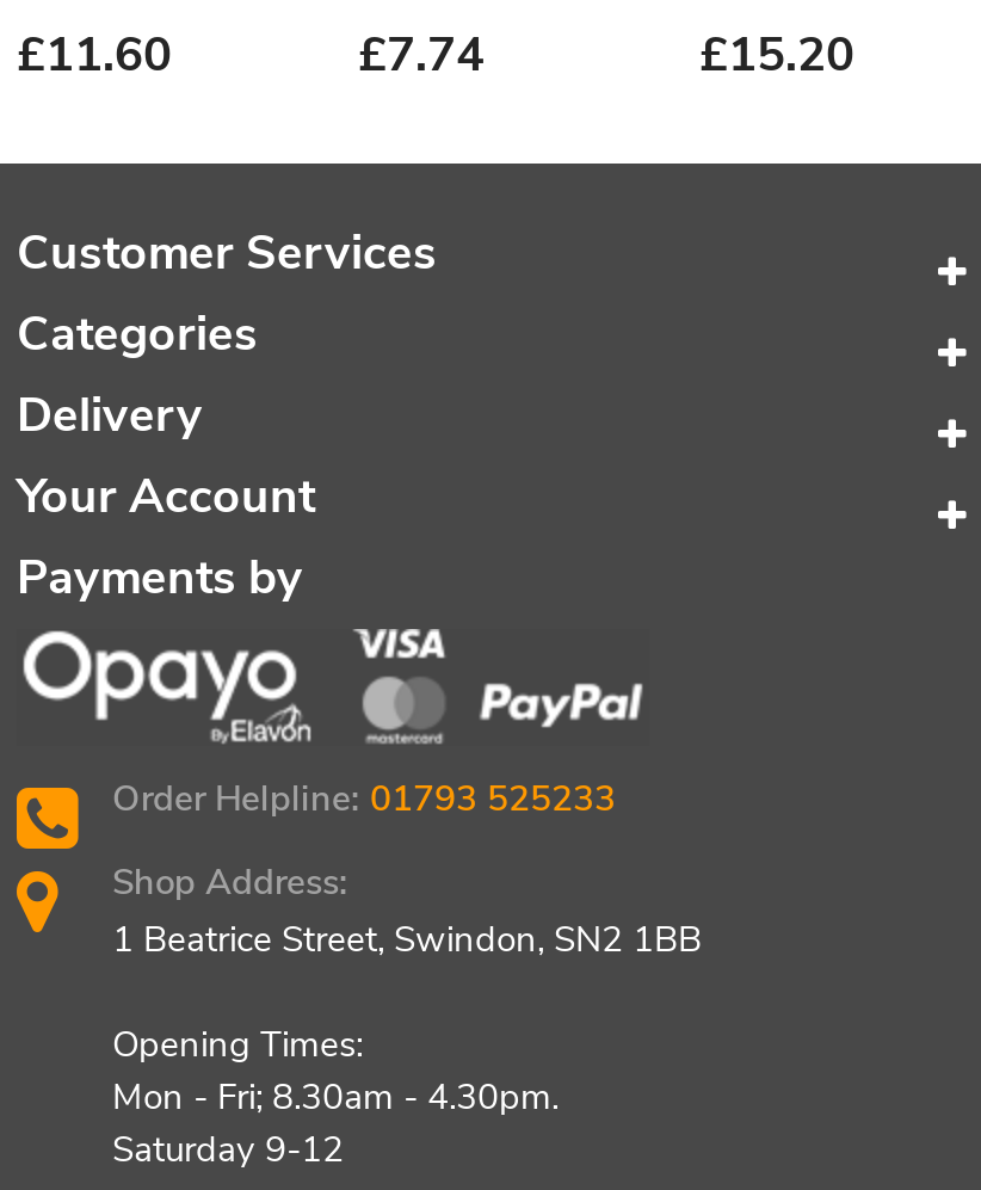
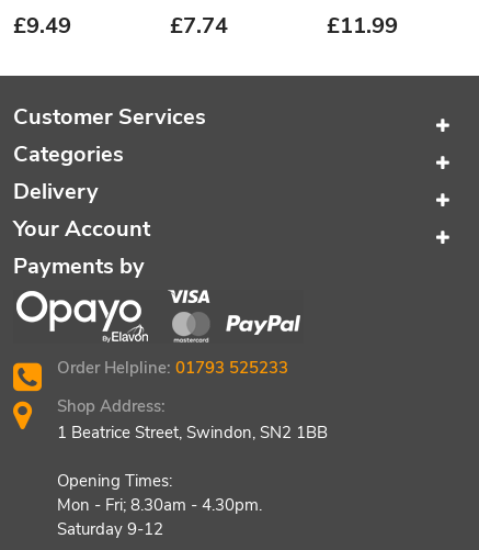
[17,22,172,87] £11.60 -> [13,11,71,41] £9.49
[699,22,854,87] £15.20 -> [327,11,398,41] £11.99

